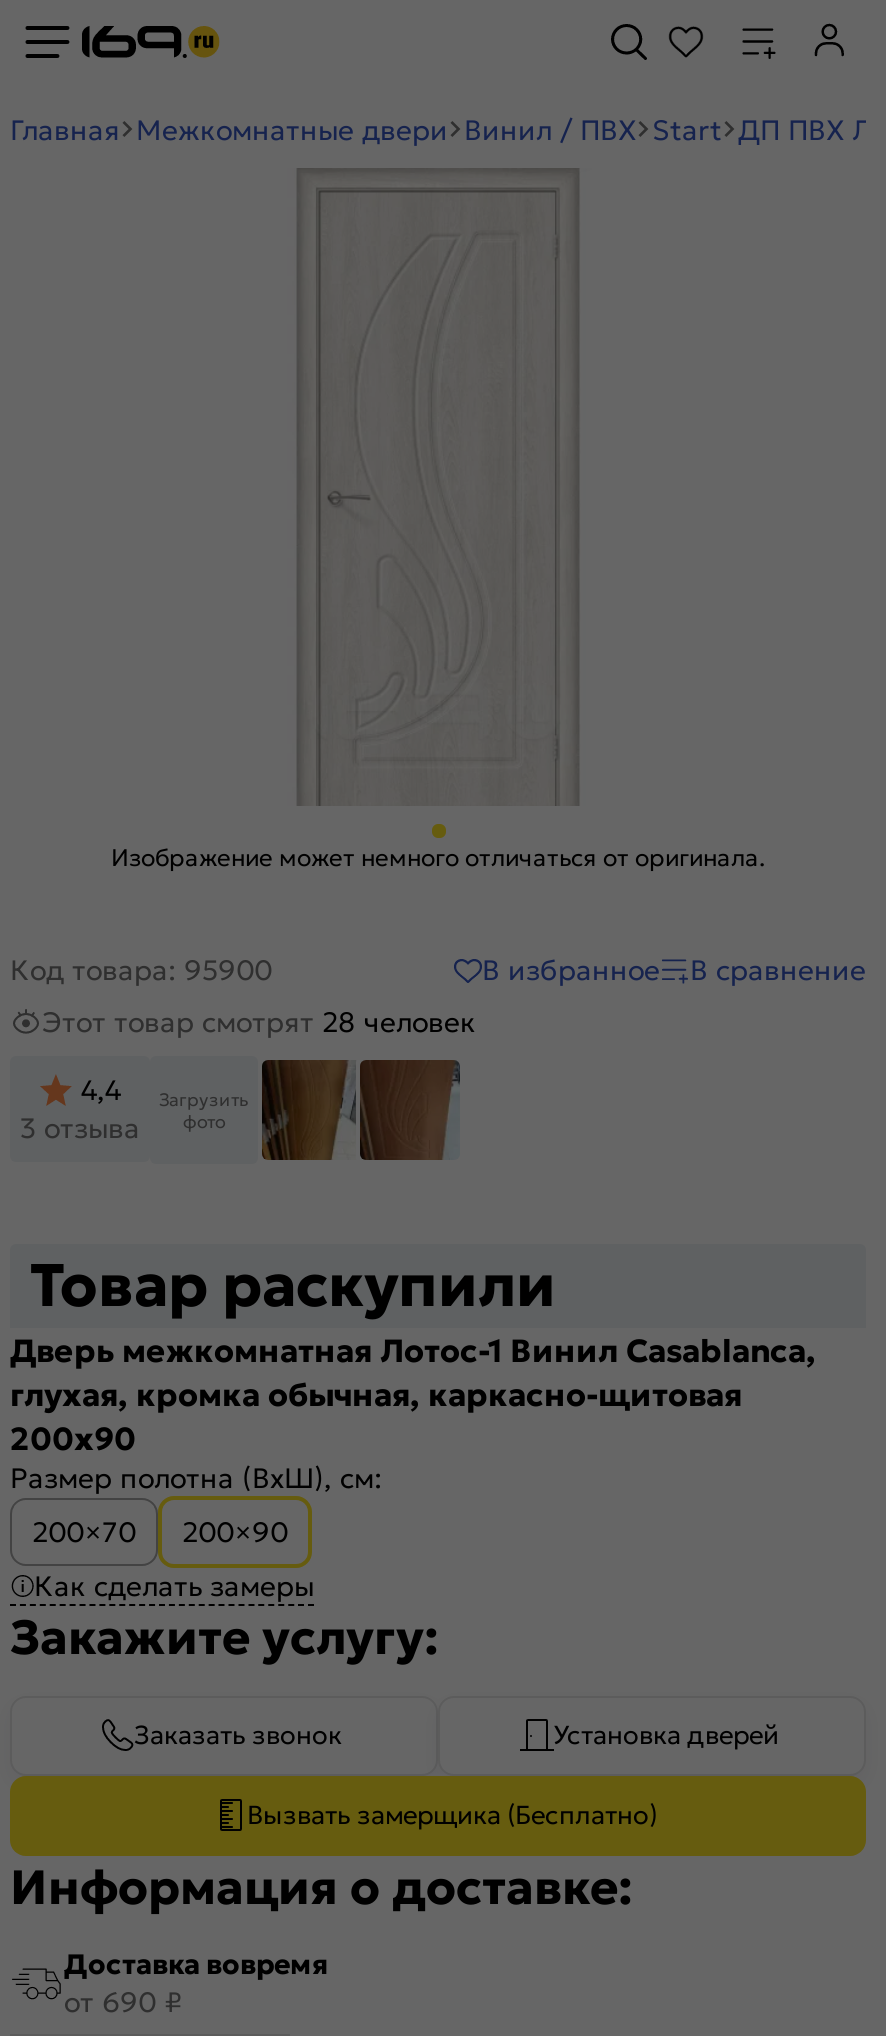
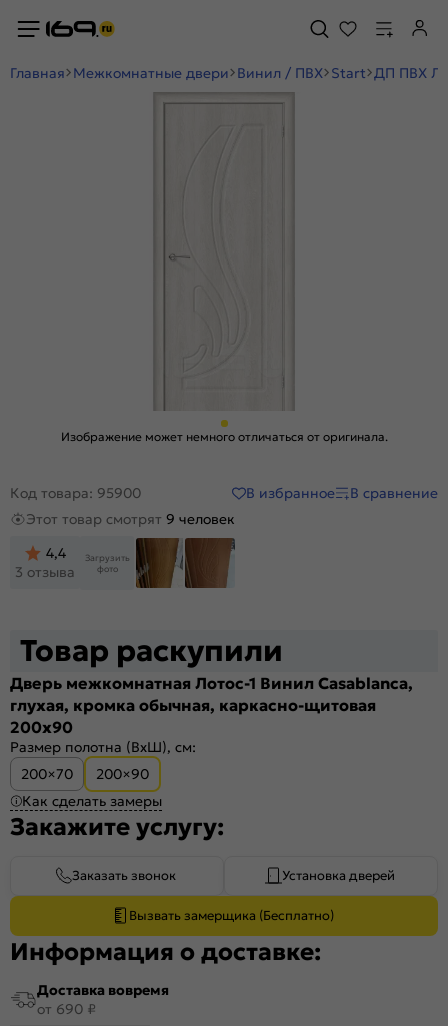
[42,1005,476,1041] Этот товар смотрят 28 человек -> [26,510,235,528] Этот товар смотрят 9 человек

